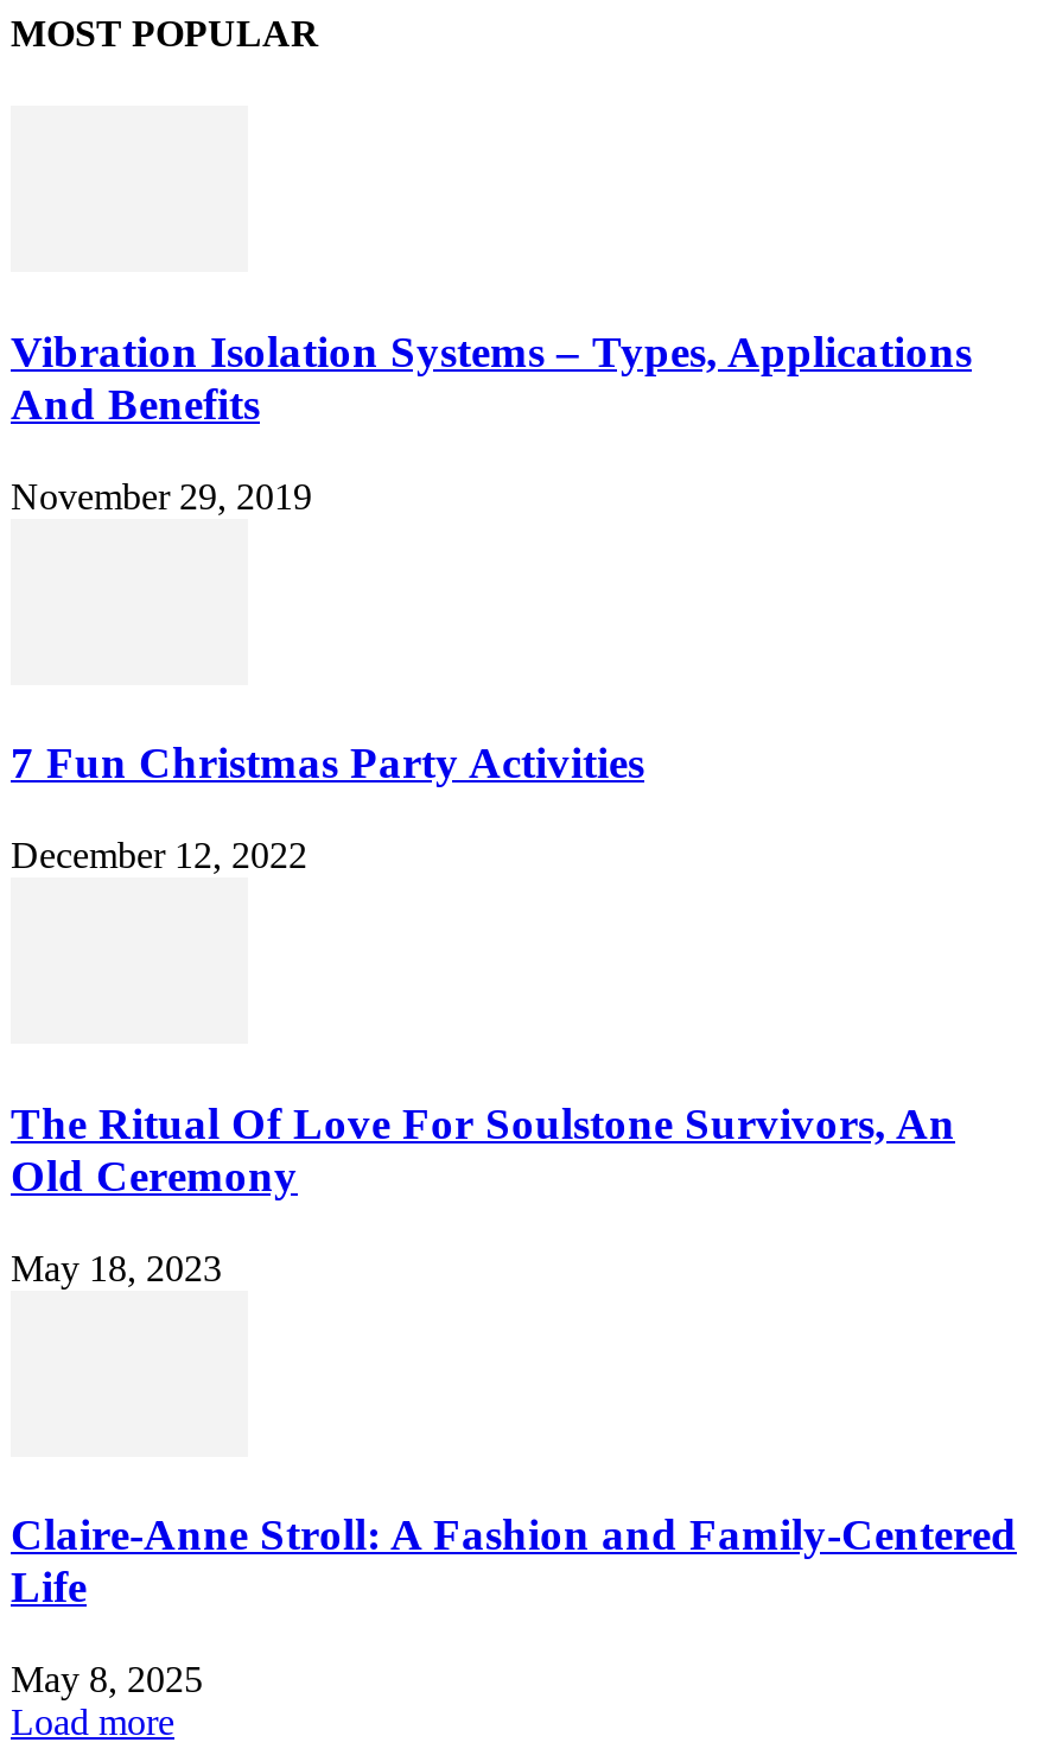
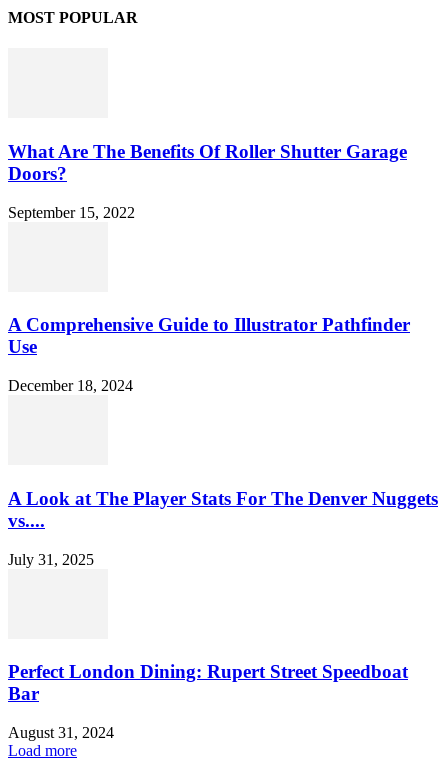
[11,326,972,428] Vibration Isolation Systems – Types, Applications | And Benefits -> [8,141,407,184] What Are The Benefits Of Roller Shutter Garage | Doors?
[11,475,312,516] November 29, 2019 -> [8,204,135,221] September 15, 2022
[11,738,644,788] 7 Fun Christmas Party Activities -> [8,314,410,357] A Comprehensive Guide to Illustrator Pathfinder | Use
[11,835,307,875] December 12, 2022 -> [8,377,133,394] December 18, 2024
[11,1098,955,1200] The Ritual Of Love For Soulstone Survivors, An | Old Ceremony -> [8,488,438,531] A Look at The Player Stats For The Denver Nuggets | vs....
[11,1247,222,1287] May 18, 2023 -> [8,550,94,567] July 31, 2025
[11,1510,1017,1612] Claire-Anne Stroll: A Fashion and Family-Centered | Life -> [8,661,408,704] Perfect London Dining: Rupert Street Speedboat | Bar
[11,1659,203,1699] May 8, 2025 -> [8,724,114,741] August 31, 2024

